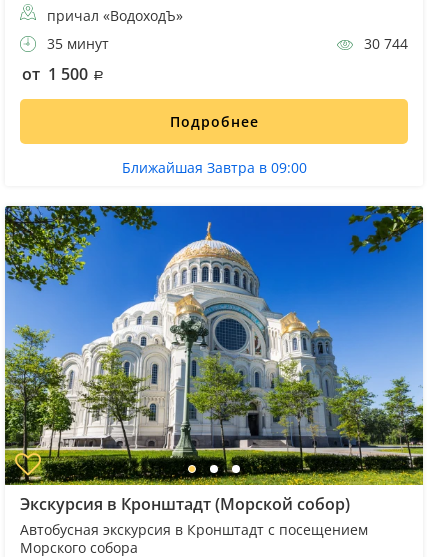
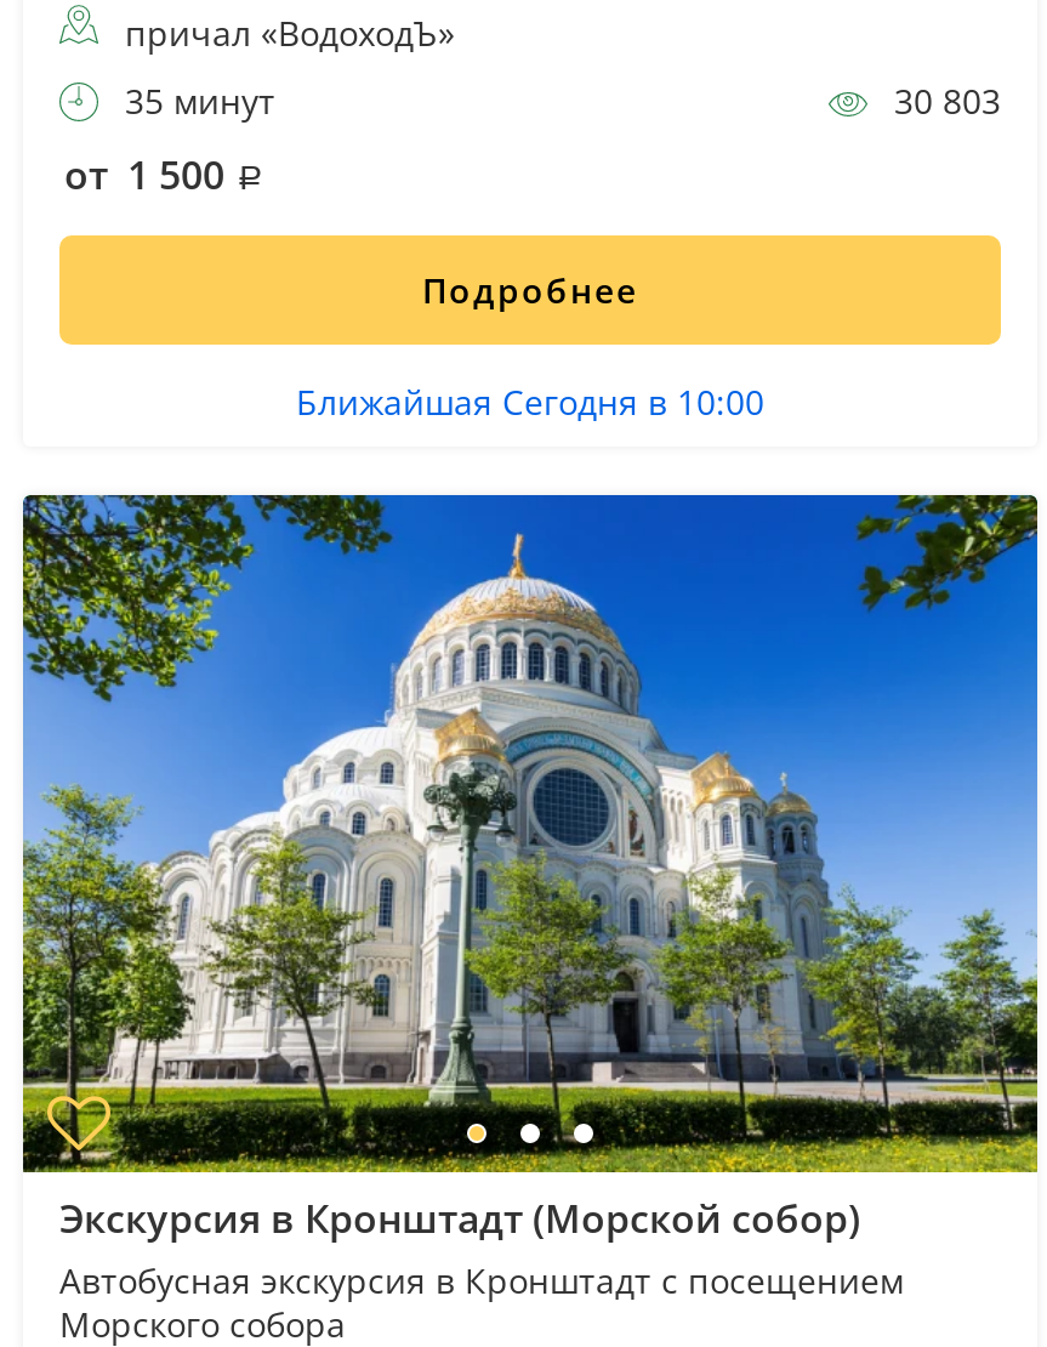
[360,34,408,53] 30 744 -> [884,78,1001,125] 30 803
[121,158,306,177] Ближайшая Завтра в 09:00 -> [296,379,764,425] Ближайшая Сегодня в 10:00

